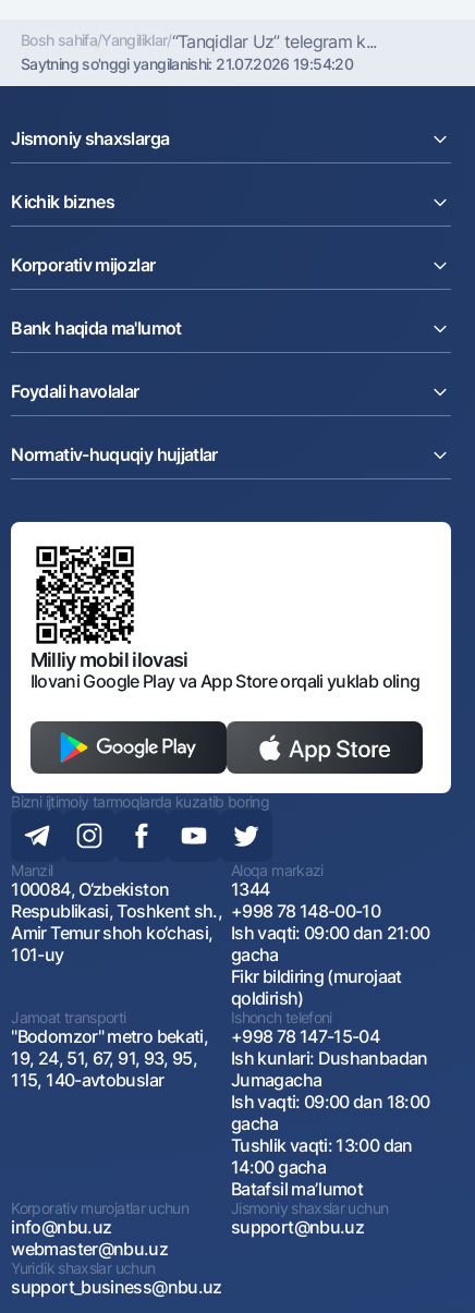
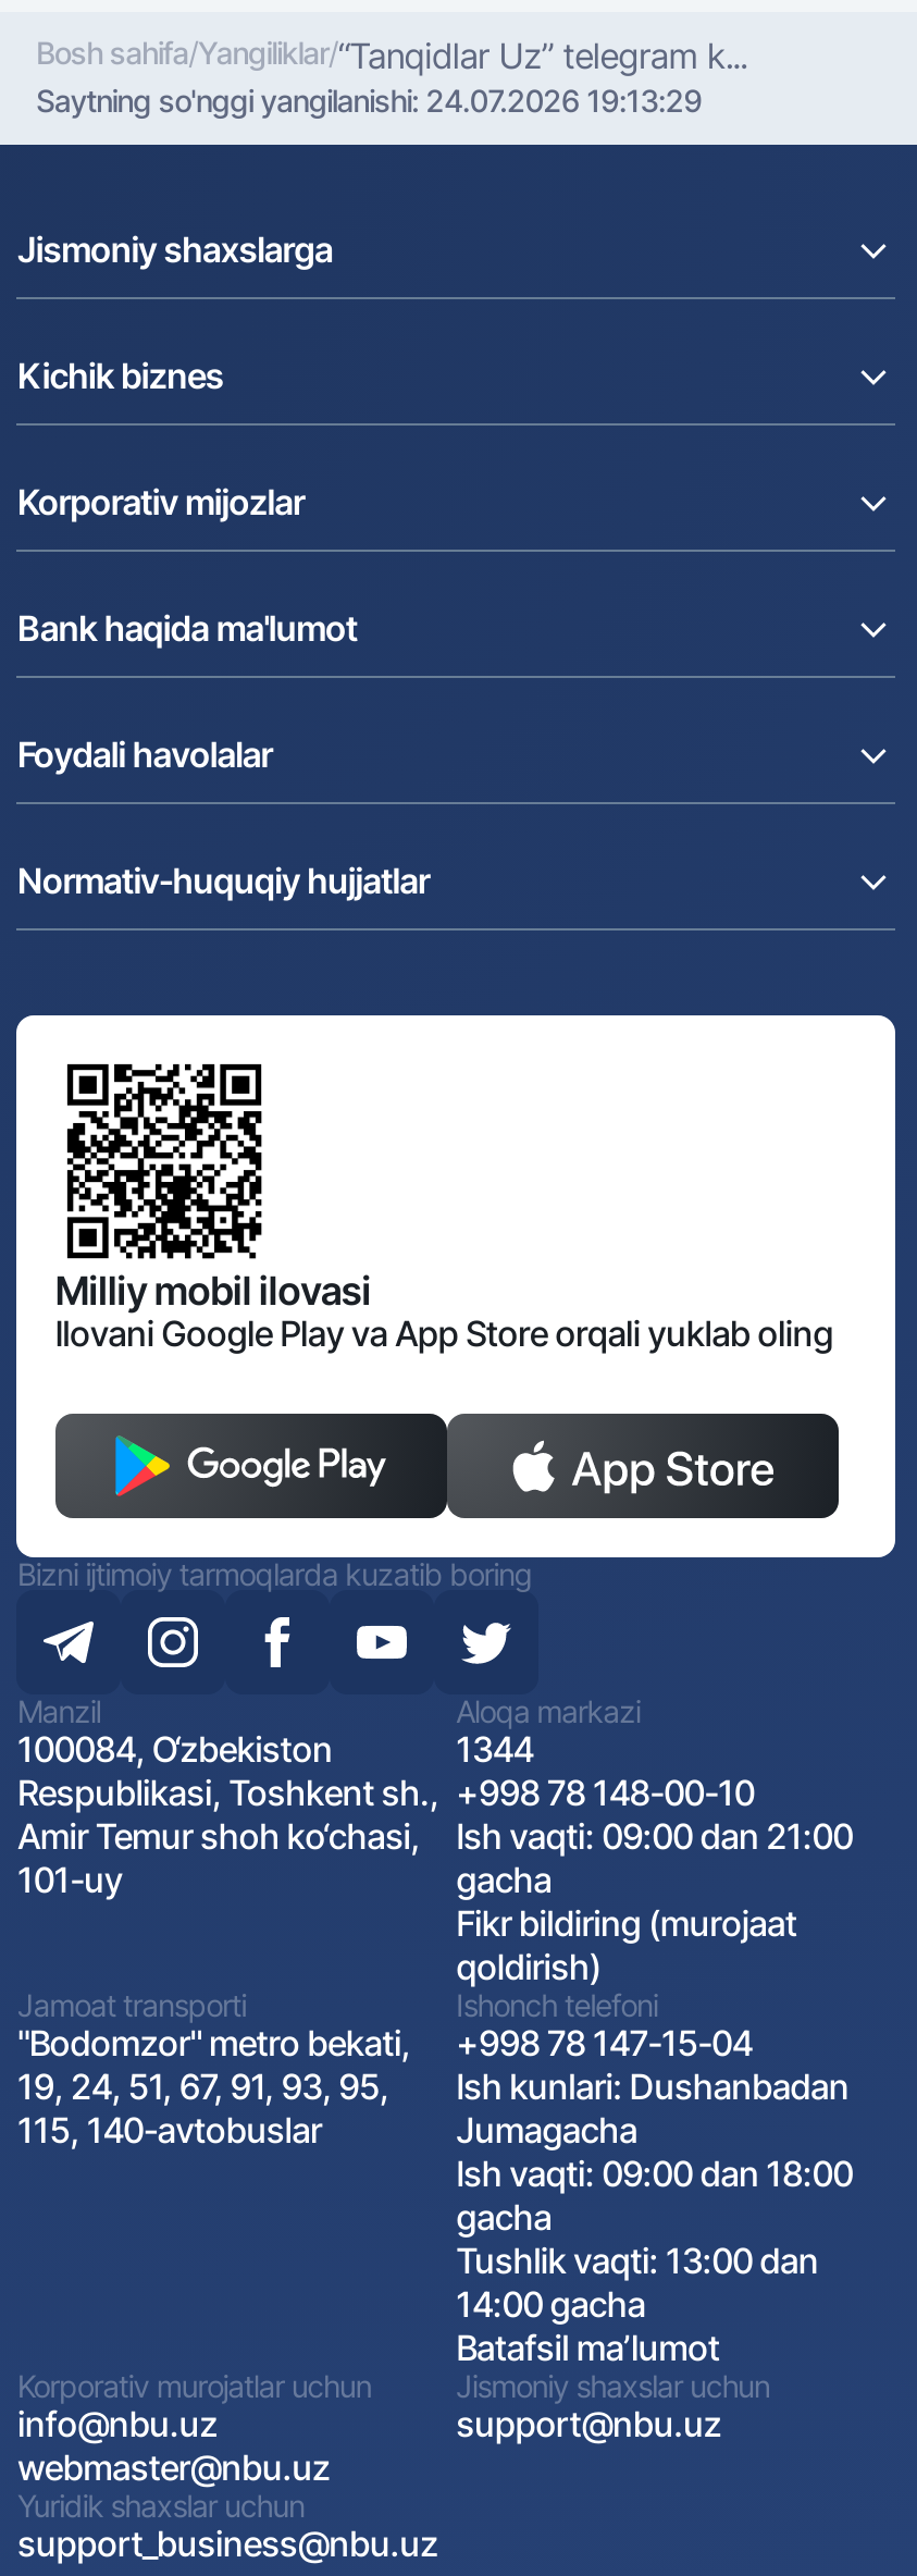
[21,55,353,73] Saytning so'nggi yangilanishi: 21.07.2026 19:54:20 -> [36,82,702,119] Saytning so'nggi yangilanishi: 24.07.2026 19:13:29

